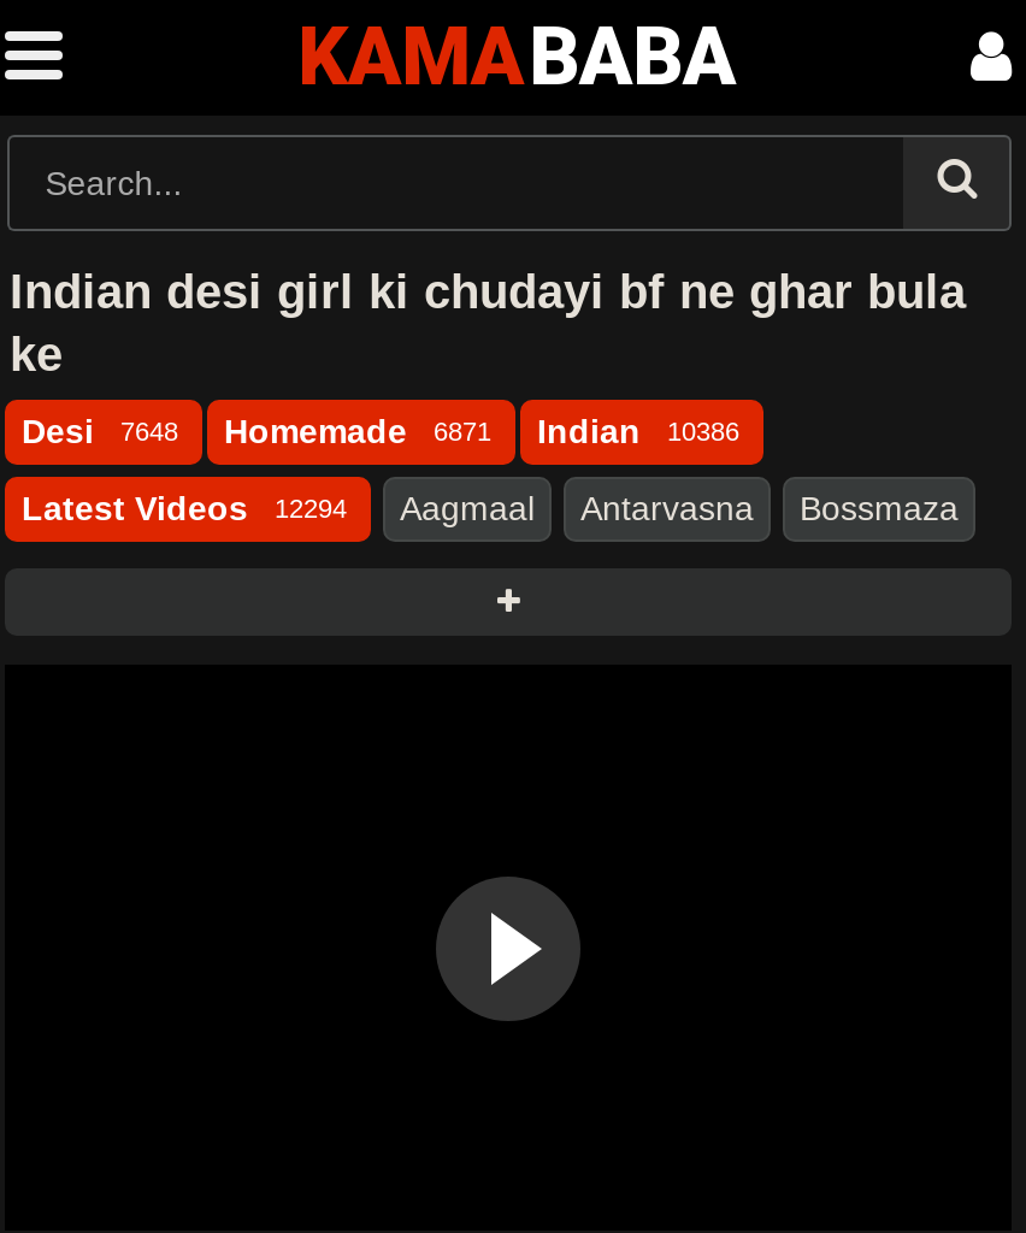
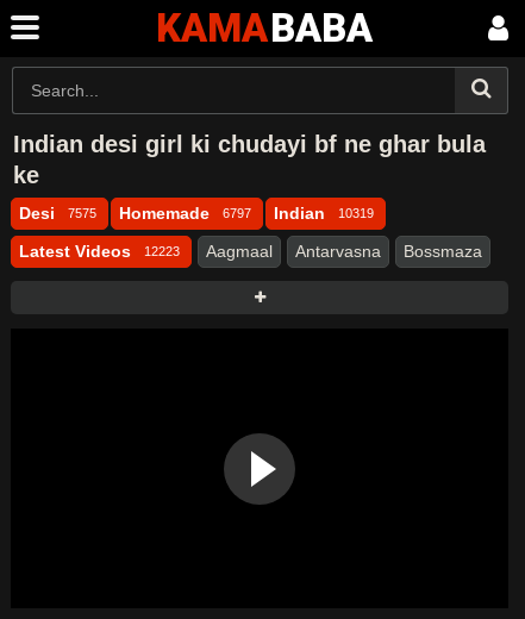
[22,412,178,450] Desi 7648 -> [19,204,96,223] Desi 7575
[224,412,491,450] Homemade 6871 -> [119,204,251,223] Homemade 6797
[537,412,739,450] Indian 10386 -> [274,204,374,223] Indian 10319
[22,489,347,527] Latest Videos 12294 -> [19,242,180,261] Latest Videos 12223

